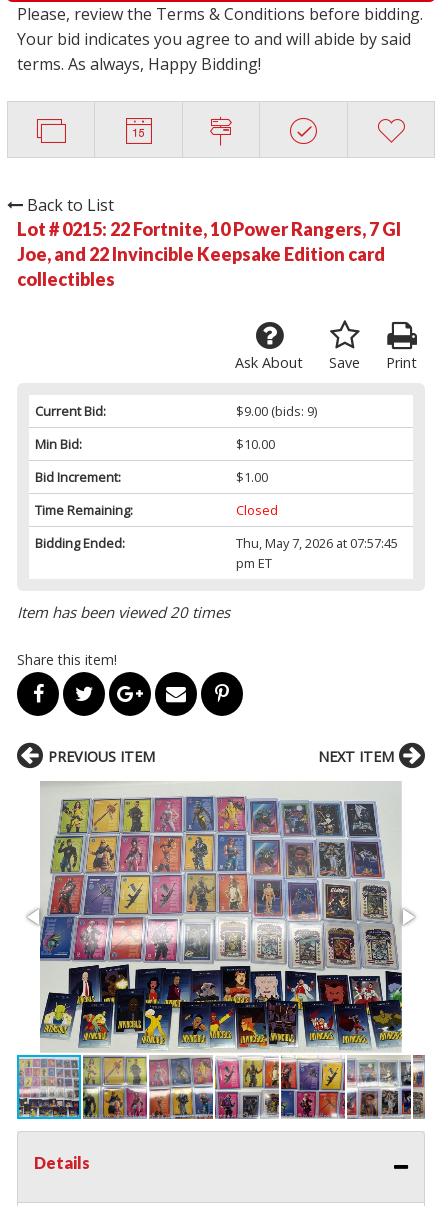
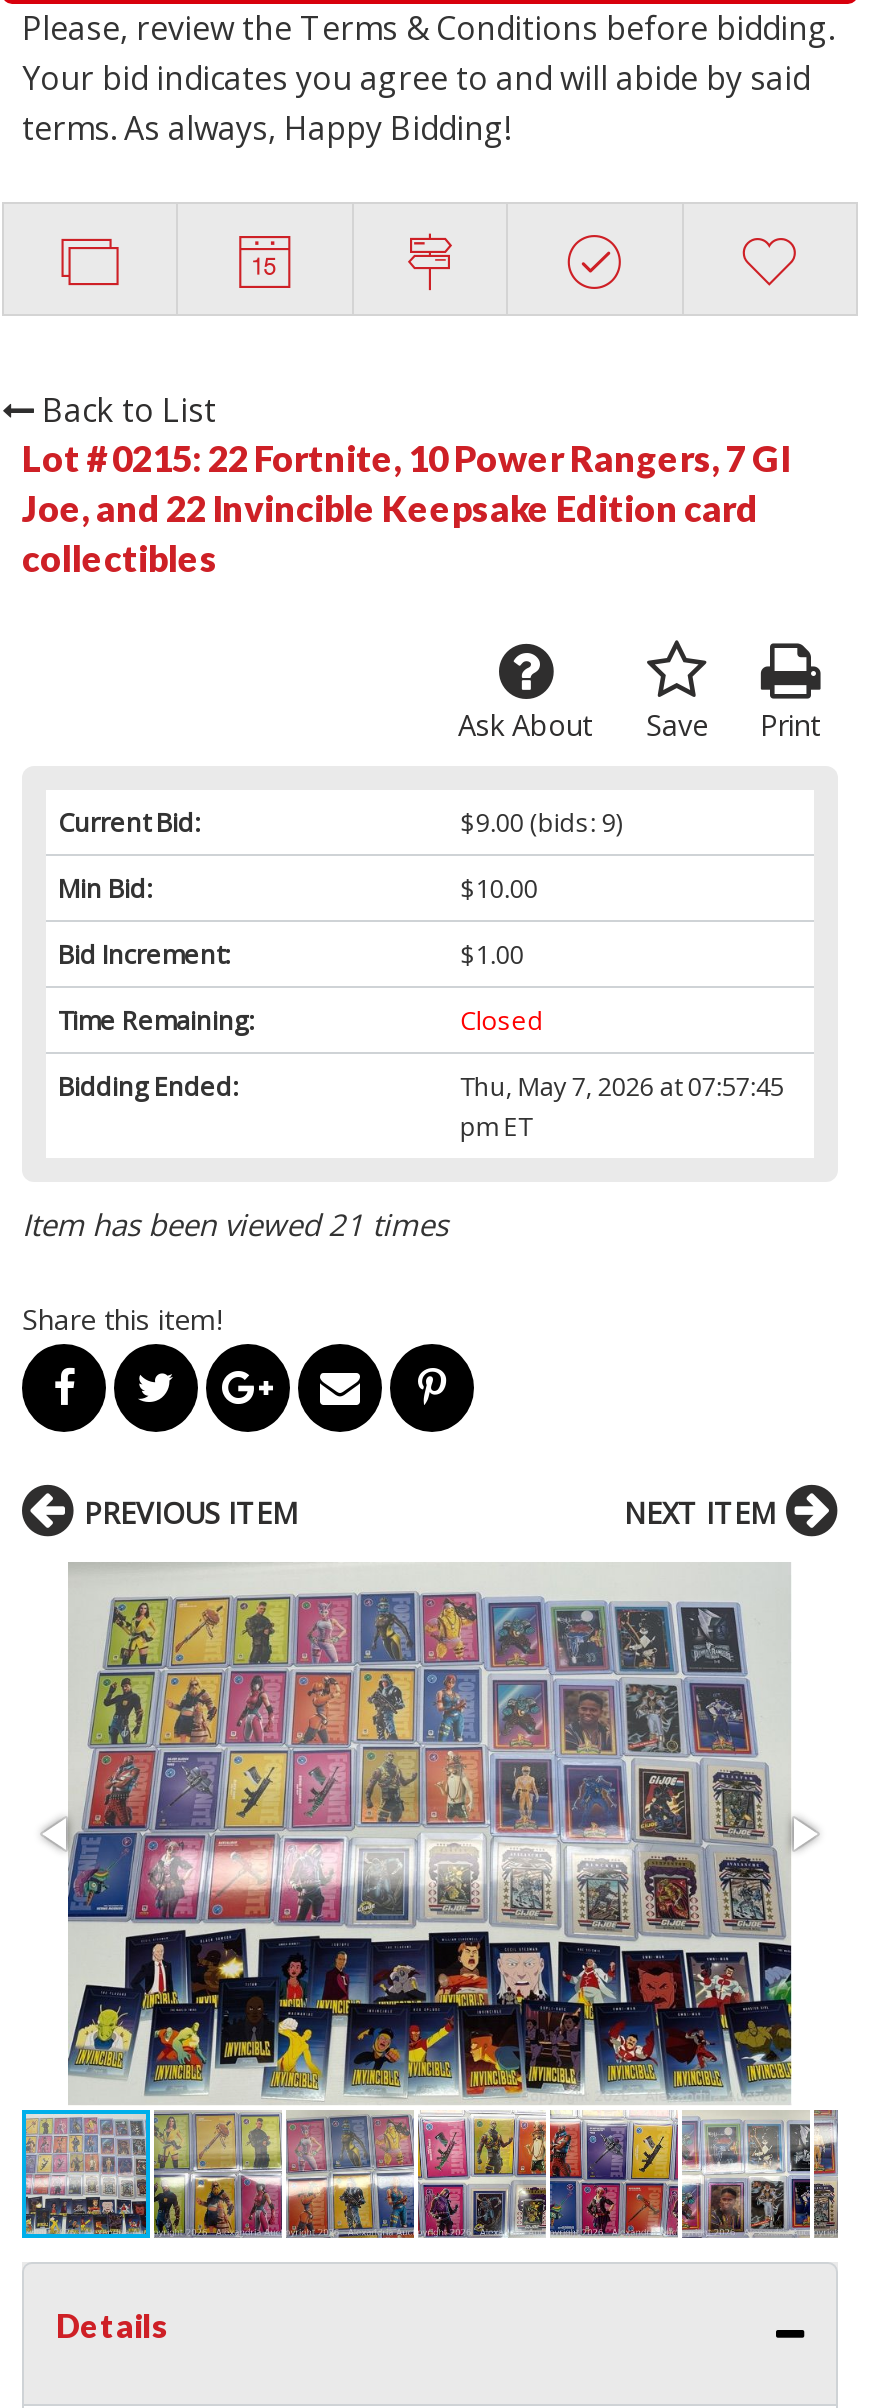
[17,602,230,622] Item has been viewed 20 times -> [22,1203,448,1243] Item has been viewed 21 times

